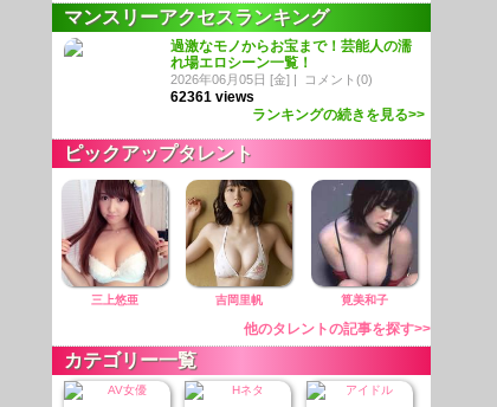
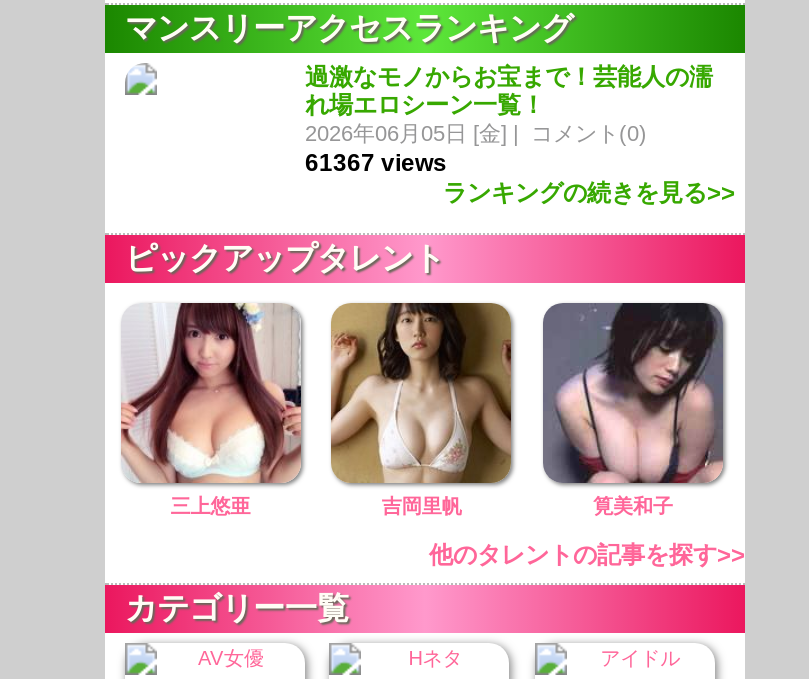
[170,89,254,105] 62361 views -> [305,149,447,177] 61367 views

